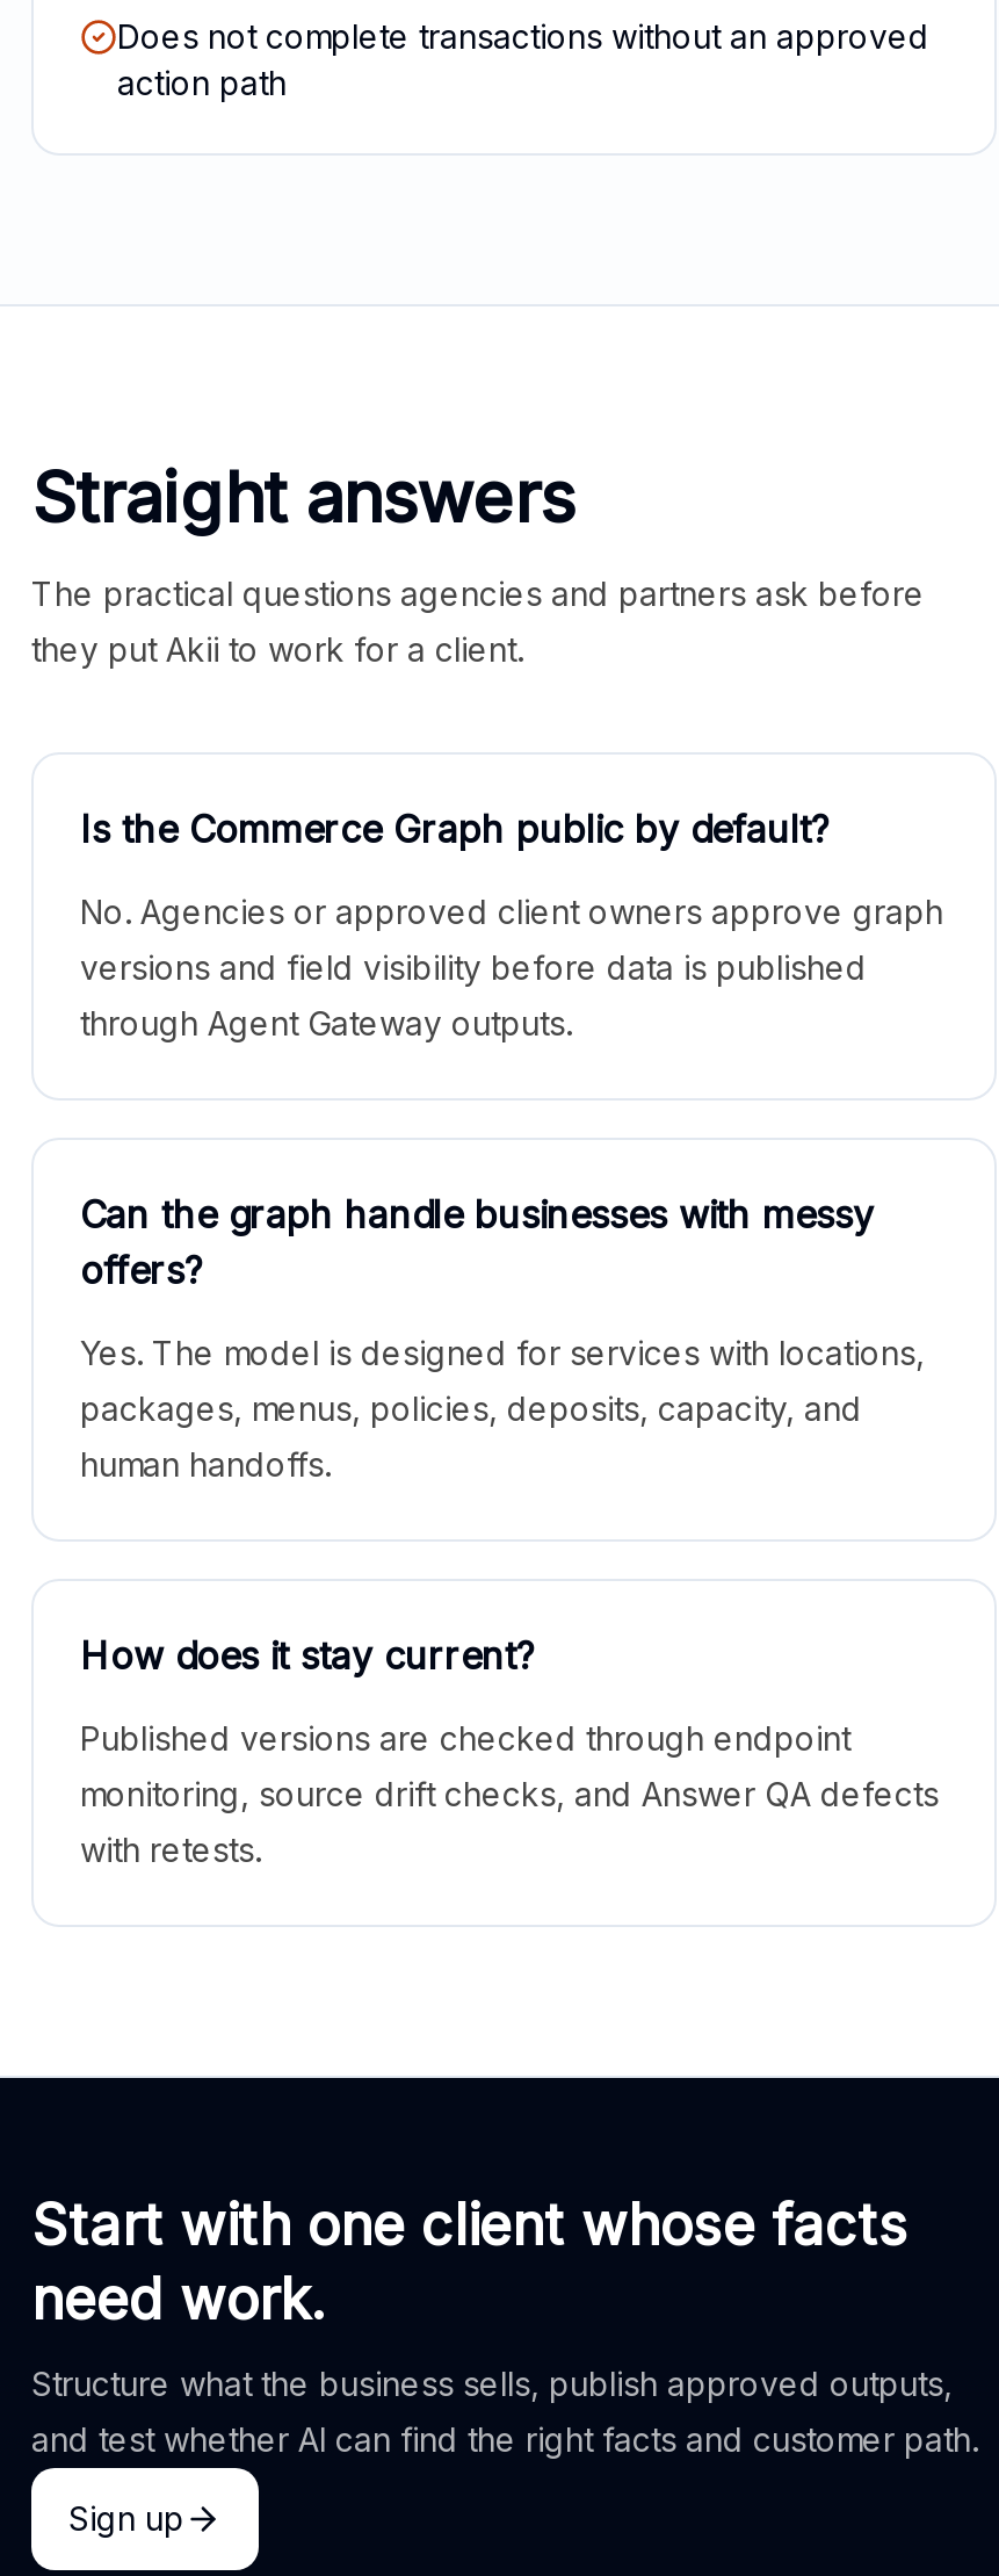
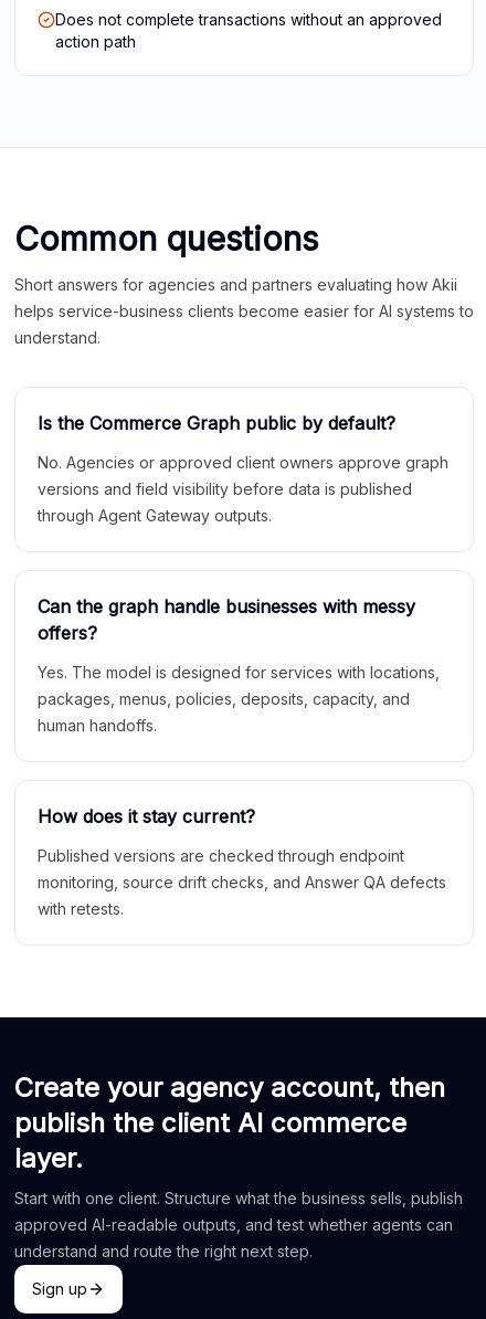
[31,455,925,669] Straight answers | The practical questions agencies and partners ask before | they put Akii to work for a client. -> [14,219,474,347] Common questions | Short answers for agencies and partners evaluating how Akii | helps service-business clients become easier for AI systems to | understand.
[31,2192,978,2459] Start with one client whose facts | need work. | Structure what the business sells, publish approved outputs, | and test whether AI can find the right facts and customer path. -> [14,1072,463,1260] Create your agency account, then | publish the client AI commerce | layer. | Start with one client. Structure what the business sells, publish | approved AI-readable outputs, and test whether agents can | understand and route the right next step.

